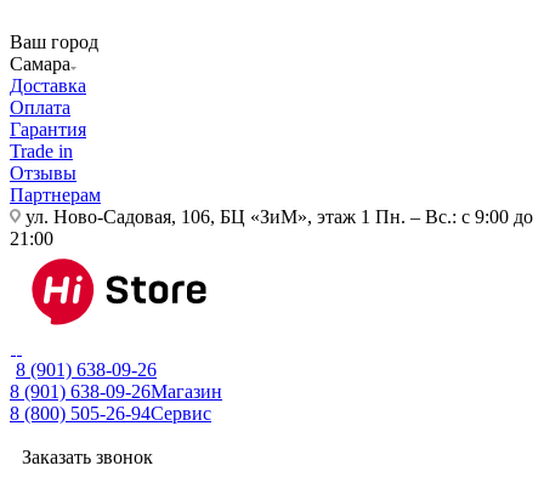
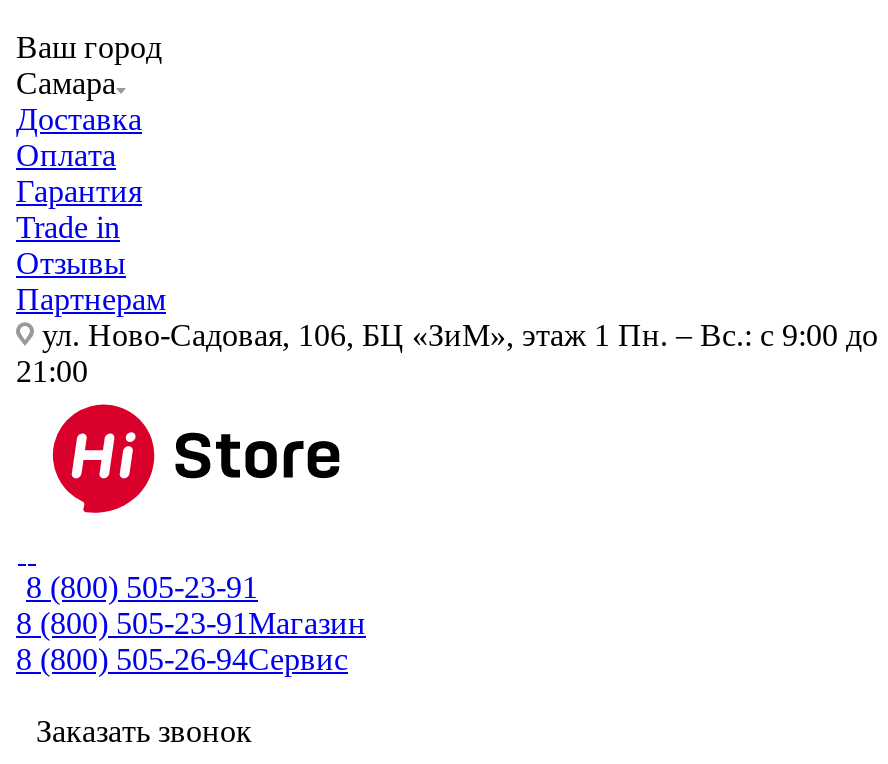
[16,359,157,380] 8 (901) 638-09-26 -> [26,570,258,604] 8 (800) 505-23-91
[10,381,222,402] 8 (901) 638-09-26 Магазин -> [16,606,366,640] 8 (800) 505-23-91 Магазин

